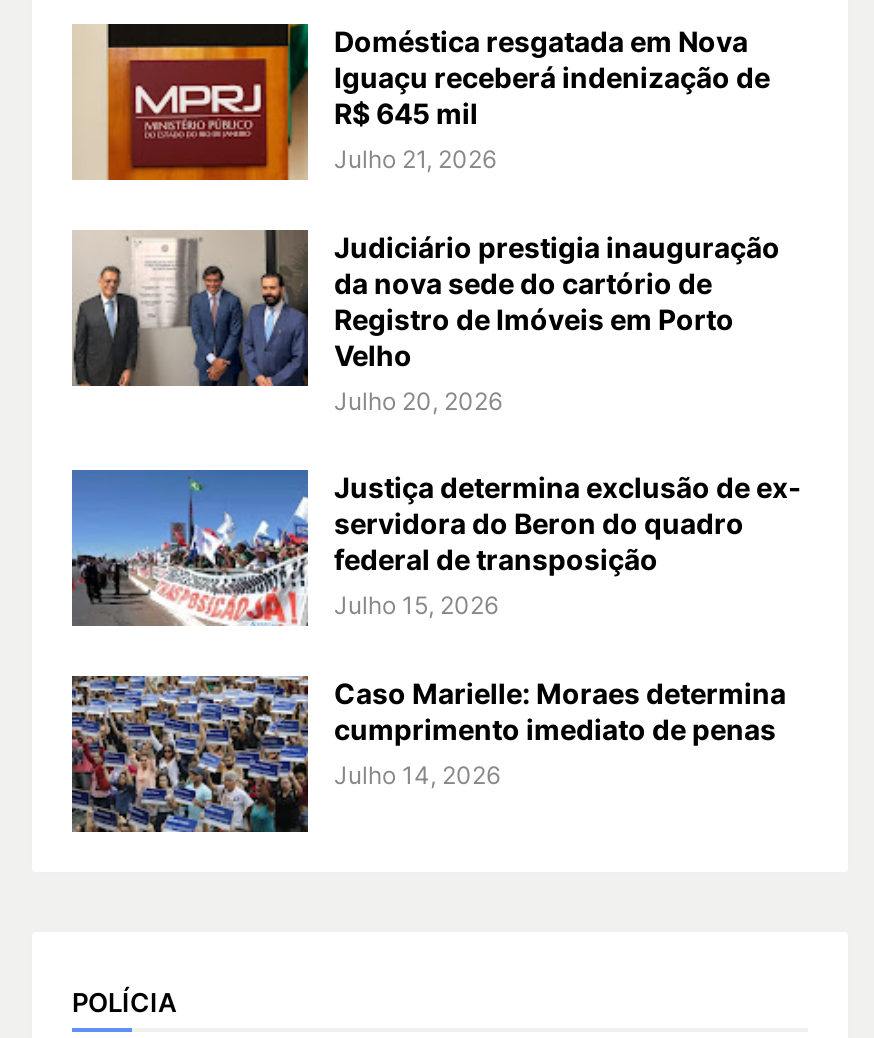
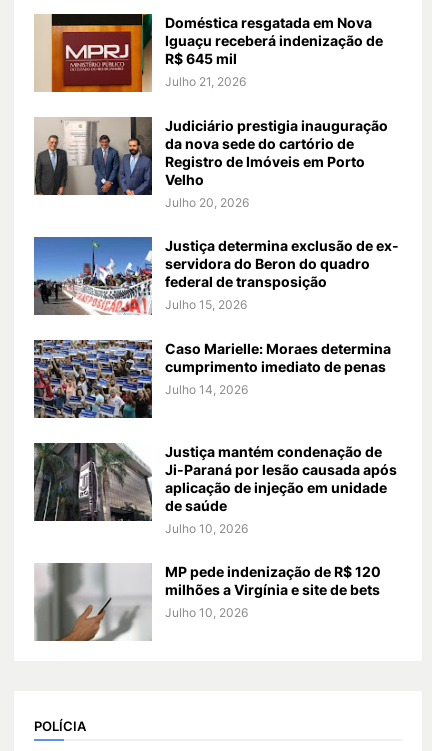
none -> [33,442,397,620] [image] | Justiça mantém condenação de | Ji-Paraná por lesão causada após | aplicação de injeção em unidade | de saúde | Julho 10, 2026 | MP pede indenização de R$ 120 | milhões a Virgínia e site de bets | Julho 10, 2026
none -> [34,563,151,642] [image]

